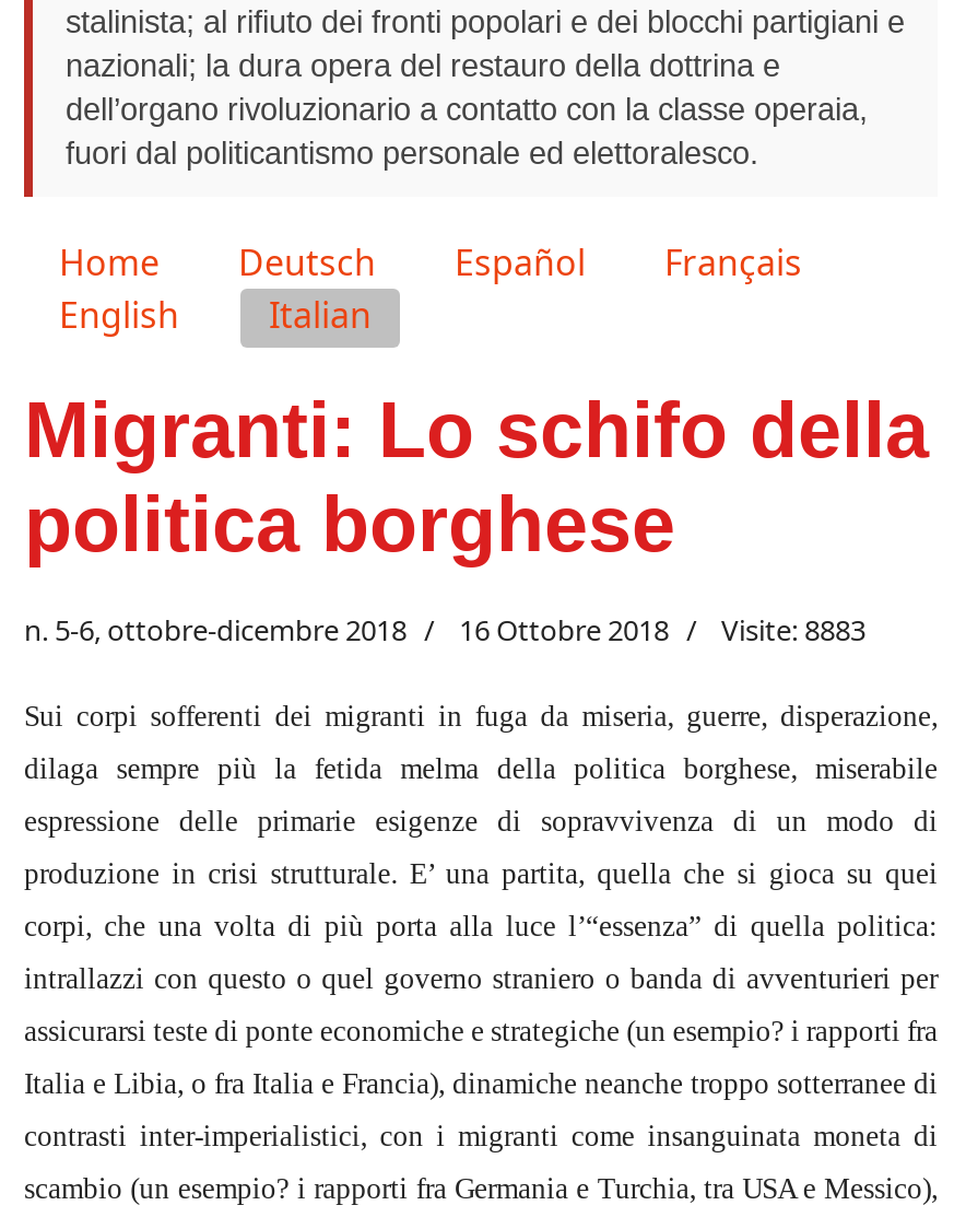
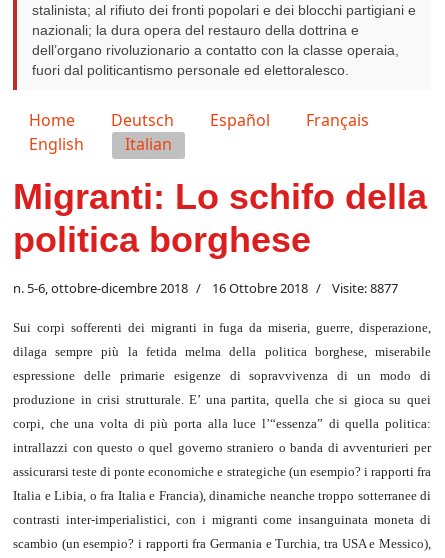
[24,611,865,651] n. 5-6, ottobre-dicembre 2018 16 Ottobre 2018 Visite: 8883 -> [13,279,398,297] n. 5-6, ottobre-dicembre 2018 16 Ottobre 2018 Visite: 8877

